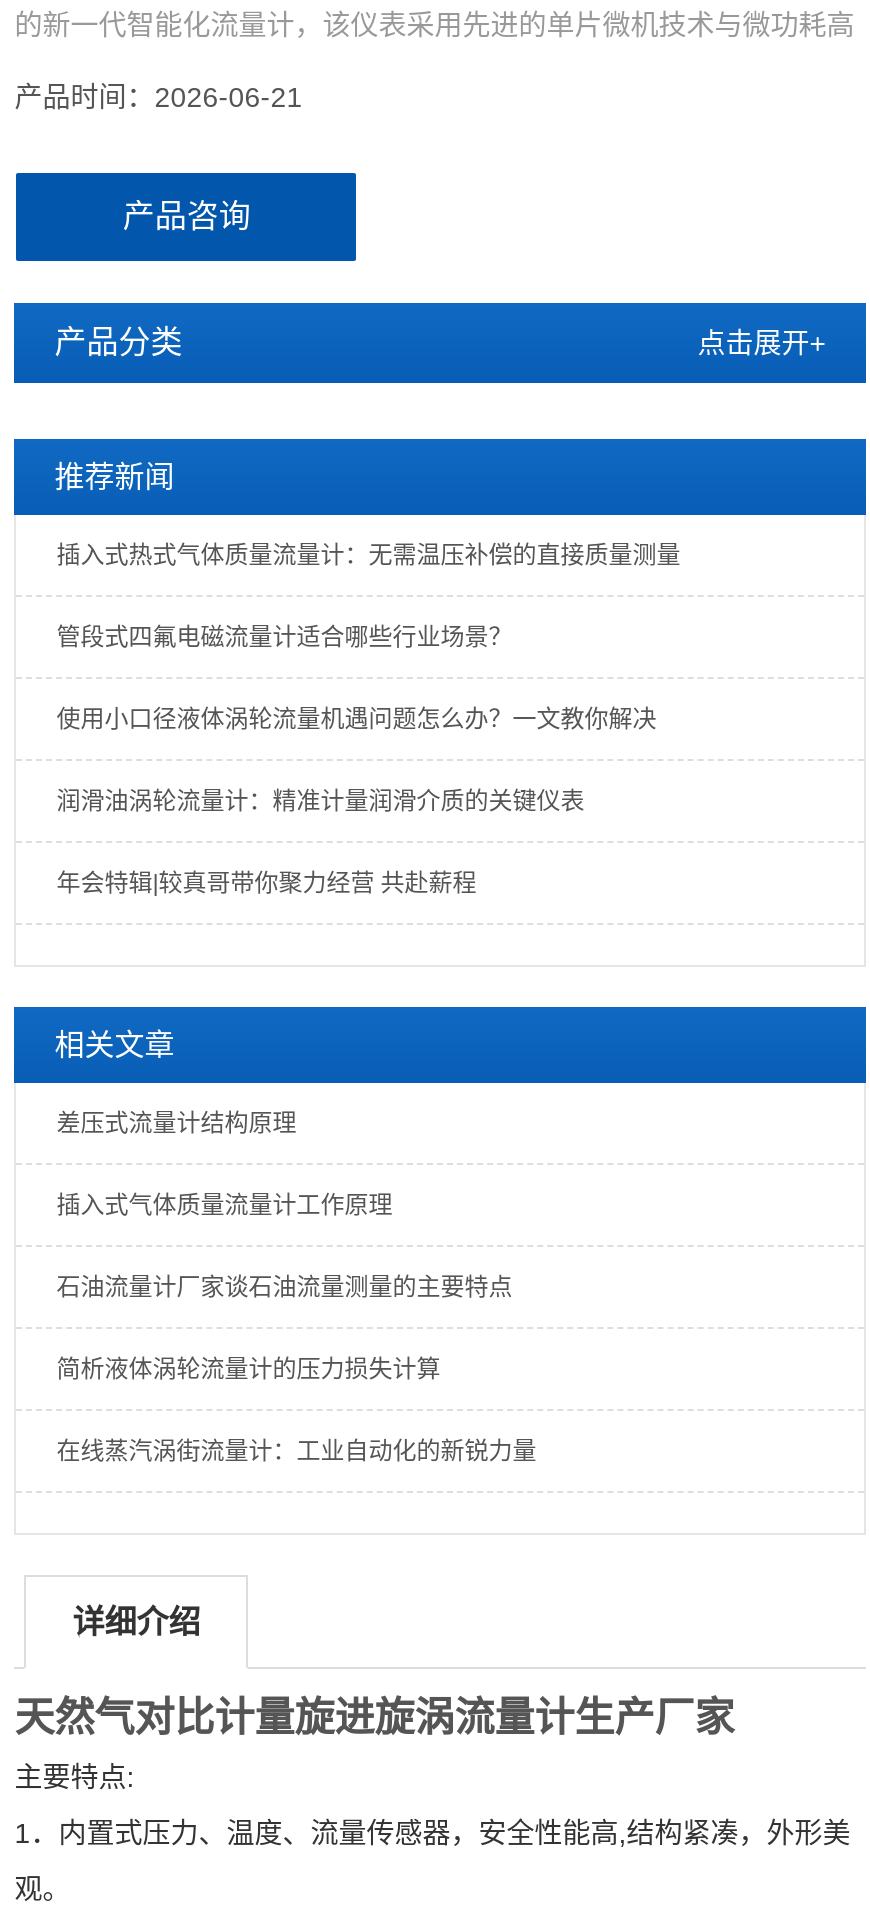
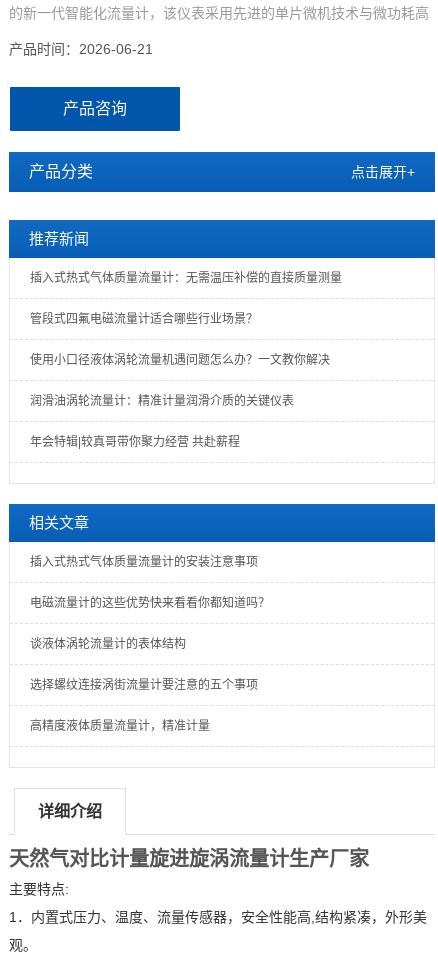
[56,1109,296,1137] 差压式流量计结构原理 -> [30,555,258,569] 插入式热式气体质量流量计的安装注意事项
[56,1191,392,1219] 插入式气体质量流量计工作原理 -> [30,596,270,610] 电磁流量计的这些优势快来看看你都知道吗？
[56,1273,512,1301] 石油流量计厂家谈石油流量测量的主要特点 -> [30,637,186,651] 谈液体涡轮流量计的表体结构
[56,1355,440,1383] 简析液体涡轮流量计的压力损失计算 -> [30,678,258,692] 选择螺纹连接涡街流量计要注意的五个事项
[56,1437,536,1465] 在线蒸汽涡街流量计：工业自动化的新锐力量 -> [30,719,210,733] 高精度液体质量流量计，精准计量

